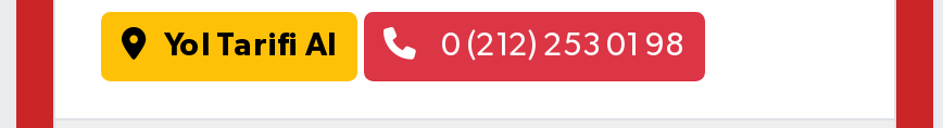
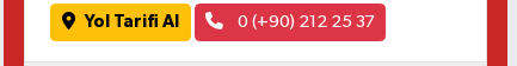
[435,29,684,62] 0 (212) 253 01 98 -> [233,13,374,31] 0 (+90) 212 25 37

